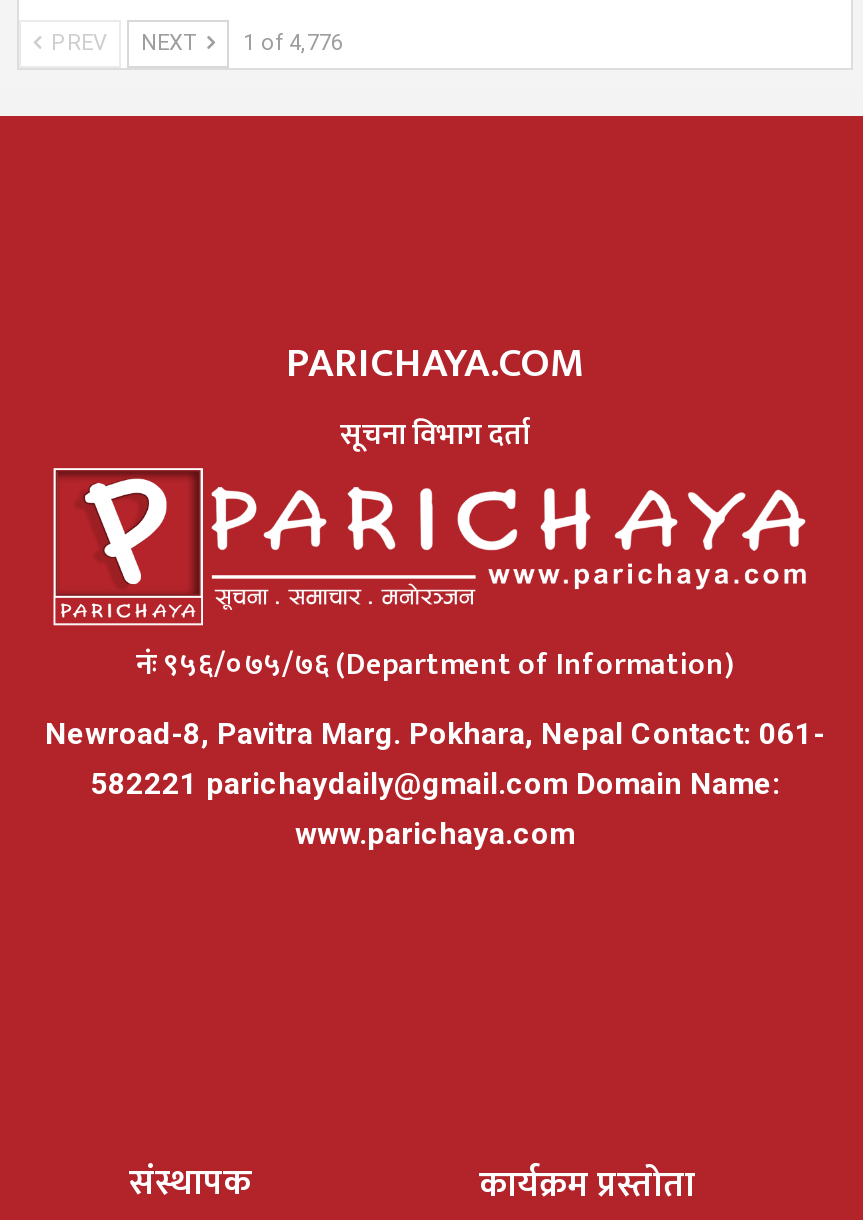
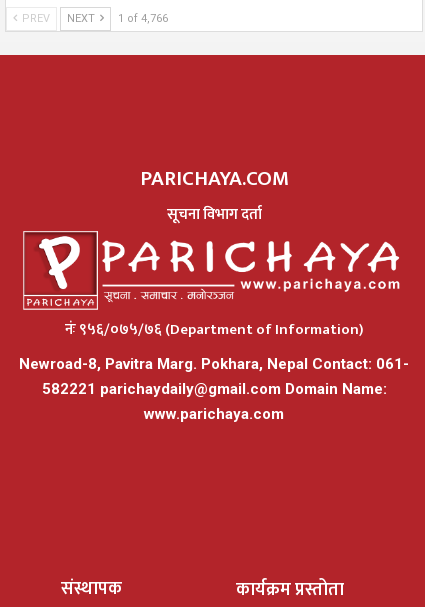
[45,31,343,57] PREV NEXT 1 of 4,776 -> [19,12,168,25] PREV NEXT 1 of 4,766

